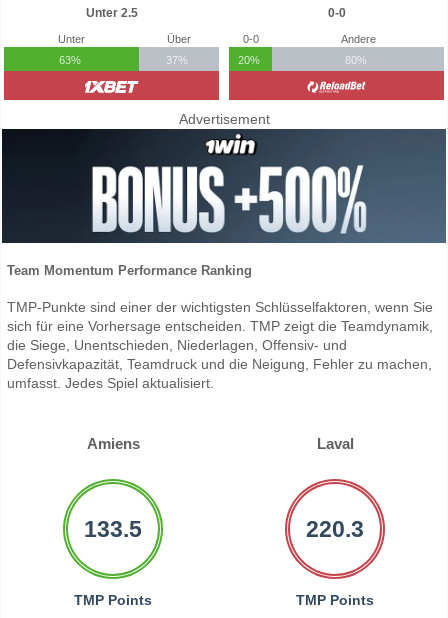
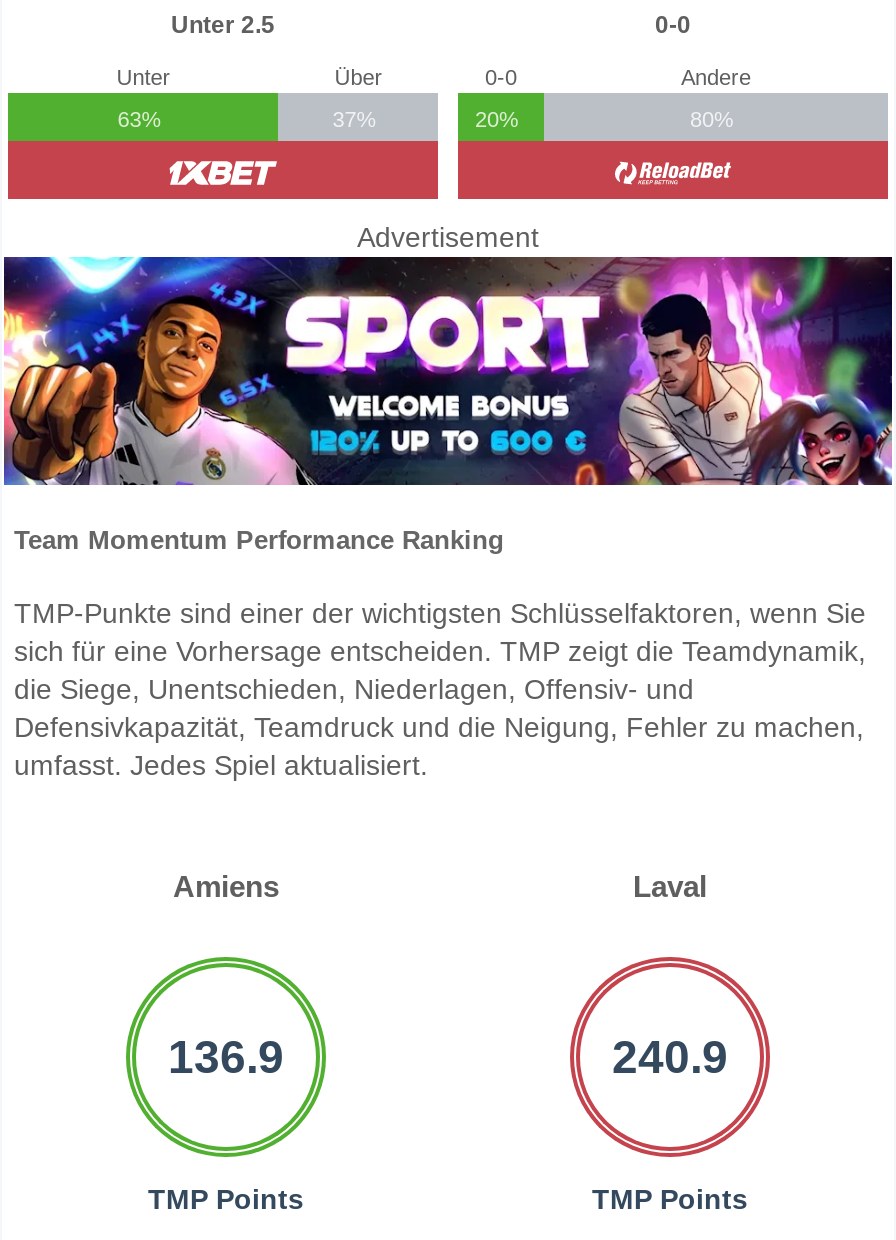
[3,128,445,244] [image] -> [6,255,890,487] [image]
[84,516,142,542] 133.5 -> [168,1032,284,1084] 136.9
[306,516,364,542] 220.3 -> [612,1032,728,1084] 240.9

